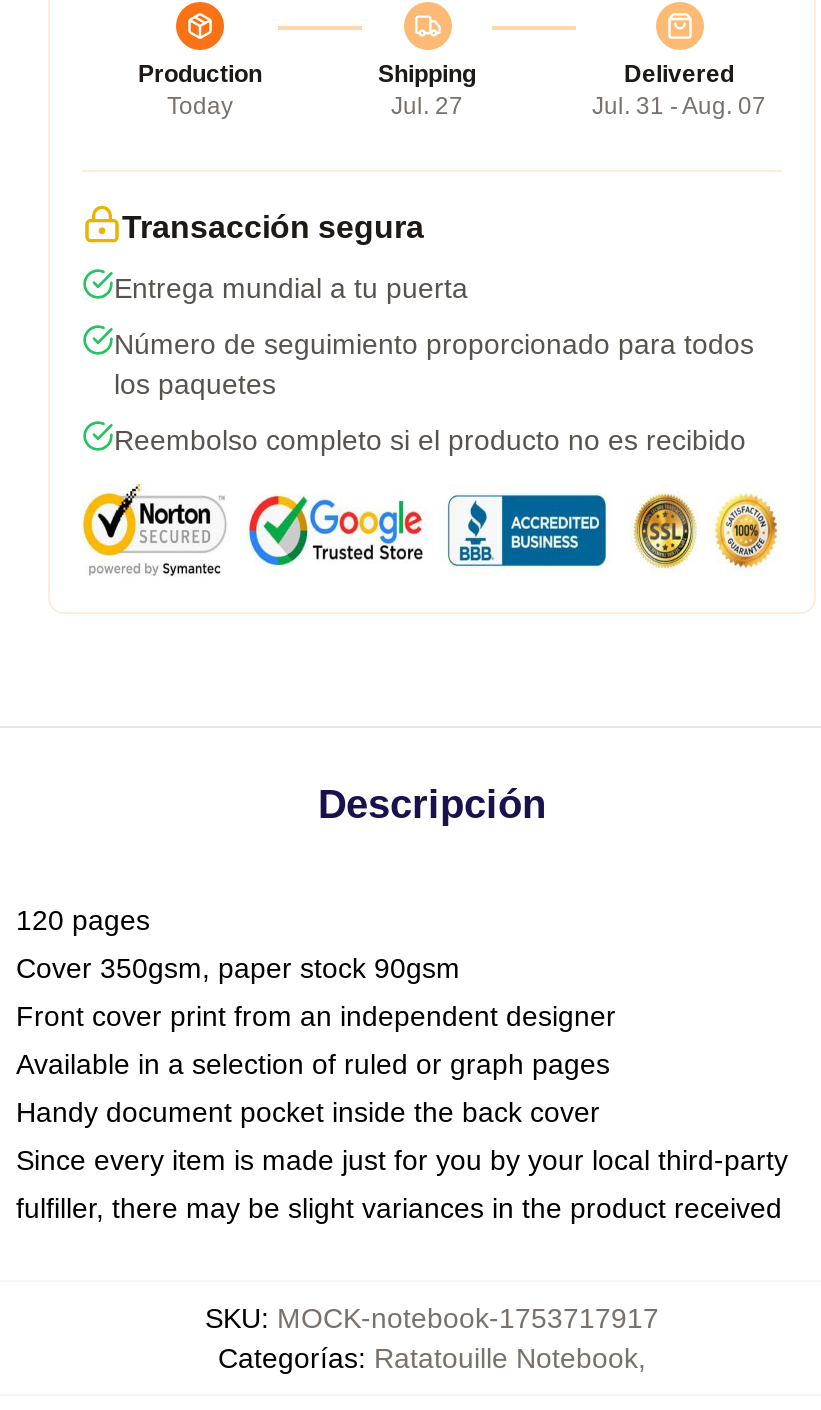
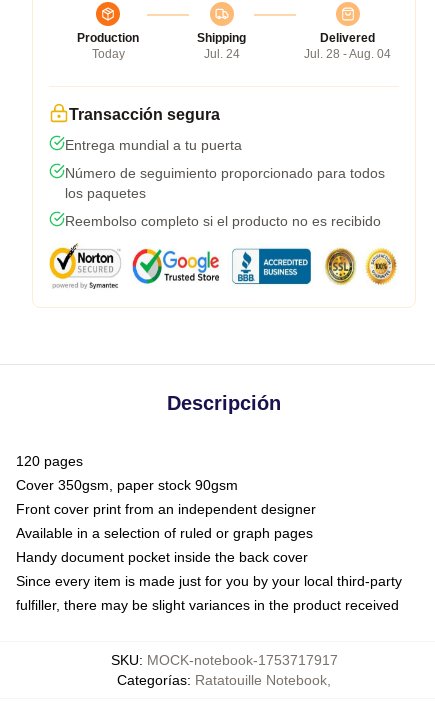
[391,92,463,120] Jul. 27 -> [203,47,239,61] Jul. 24
[592,92,766,120] Jul. 31 - Aug. 07 -> [304,47,391,61] Jul. 28 - Aug. 04

